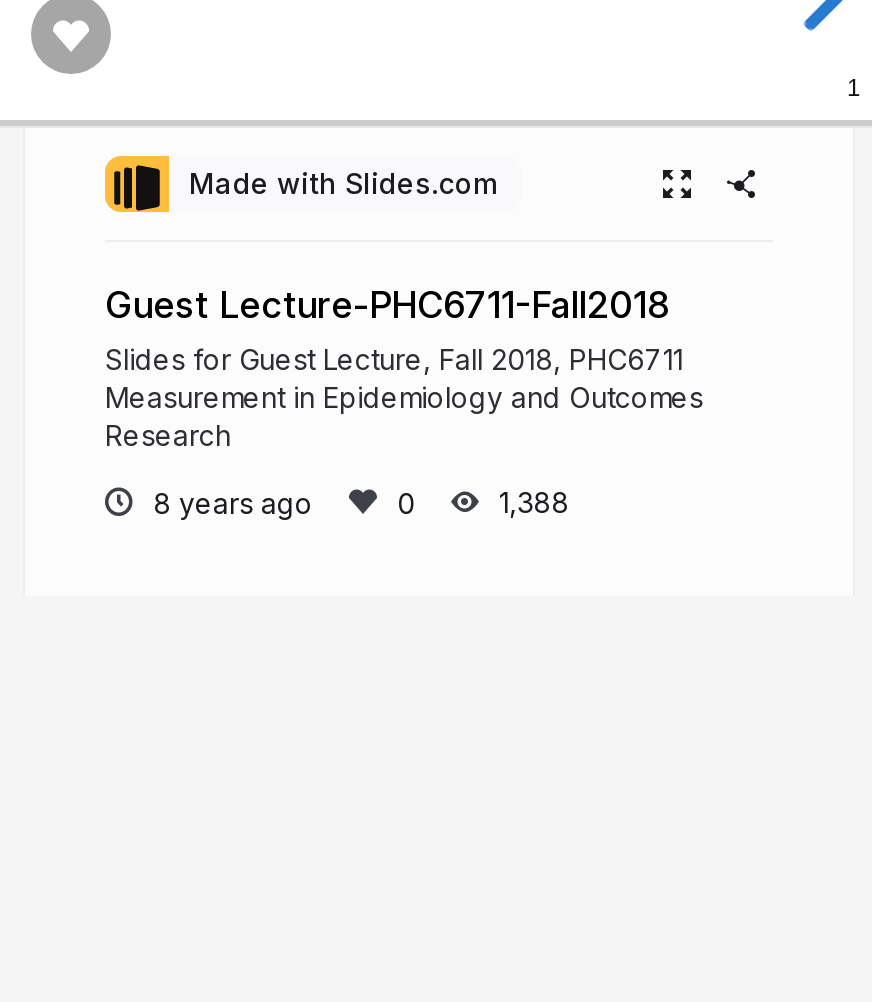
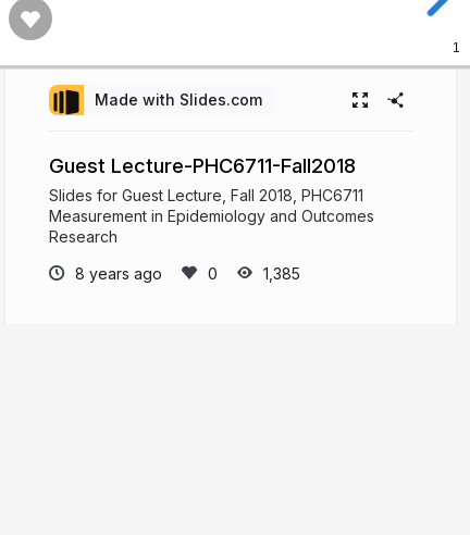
[499,485,569,519] 1,388 -> [263,264,300,282] 1,385

